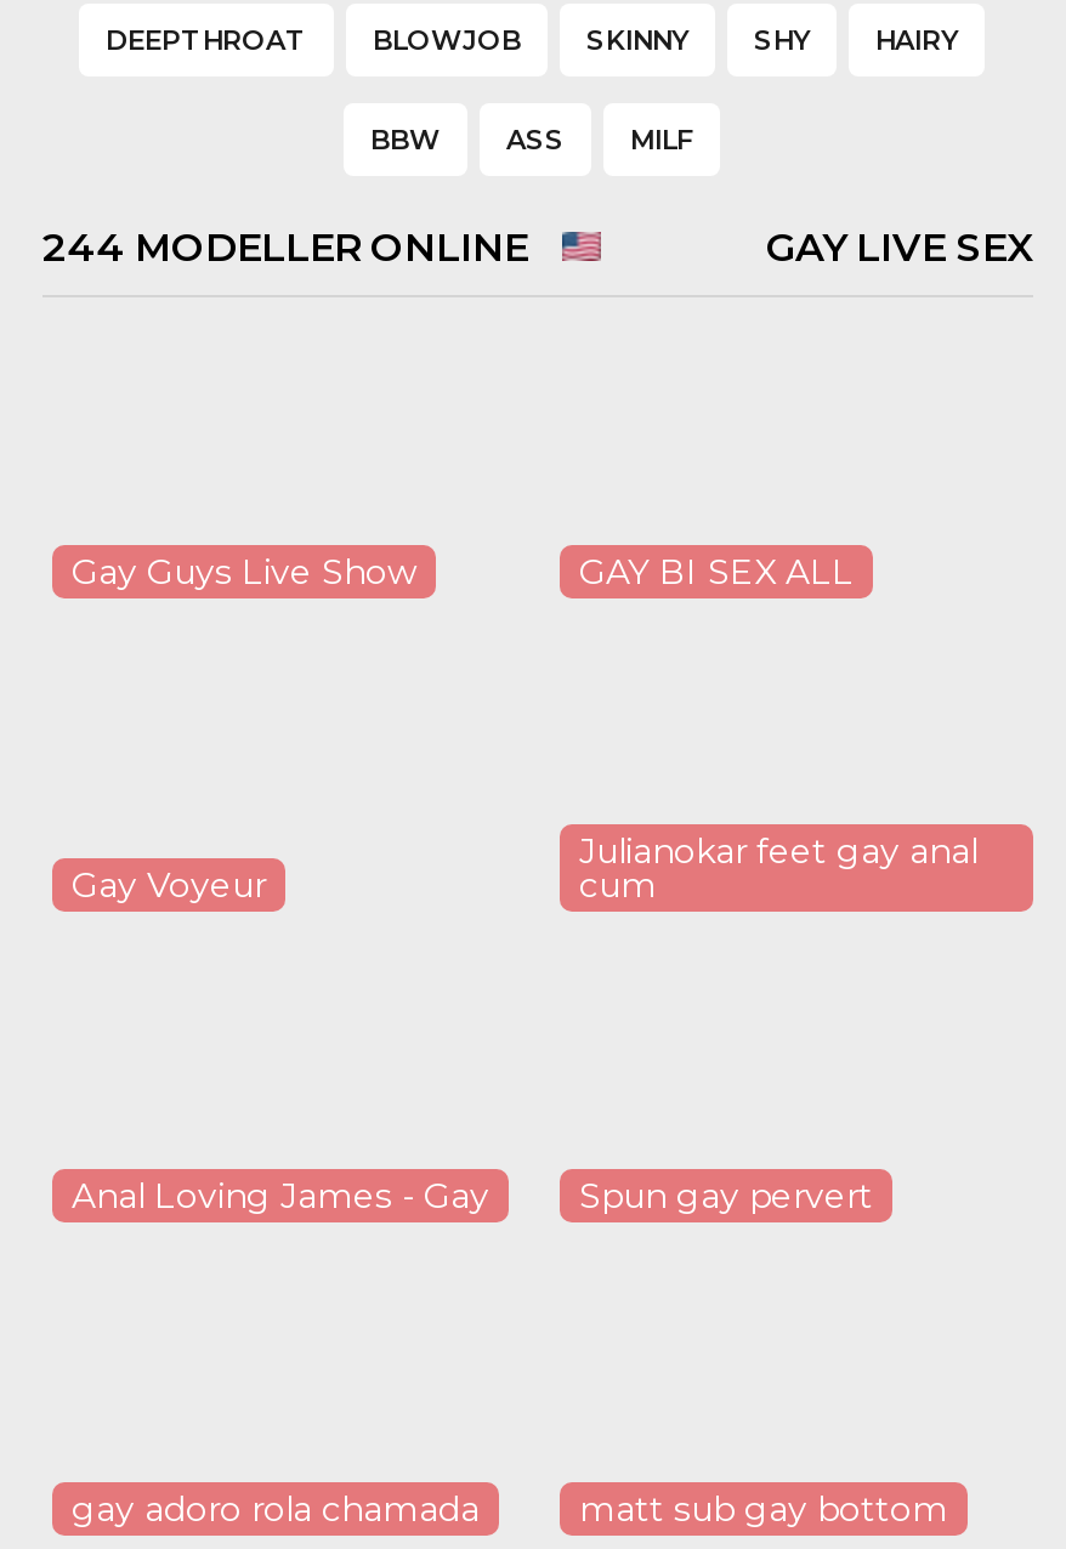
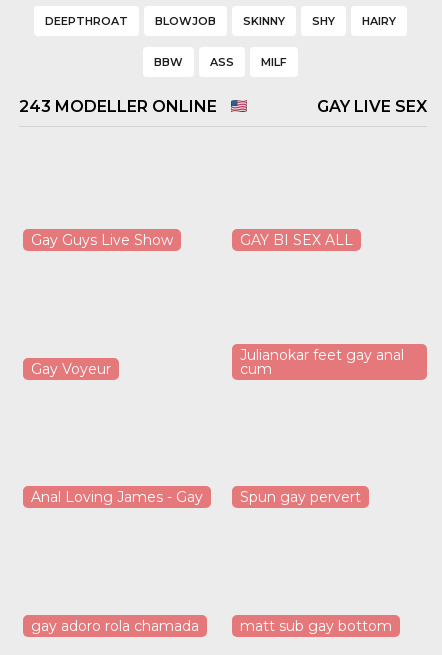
[42,225,538,271] 244 MODELLER ONLINE -> [19,97,221,116] 243 MODELLER ONLINE

